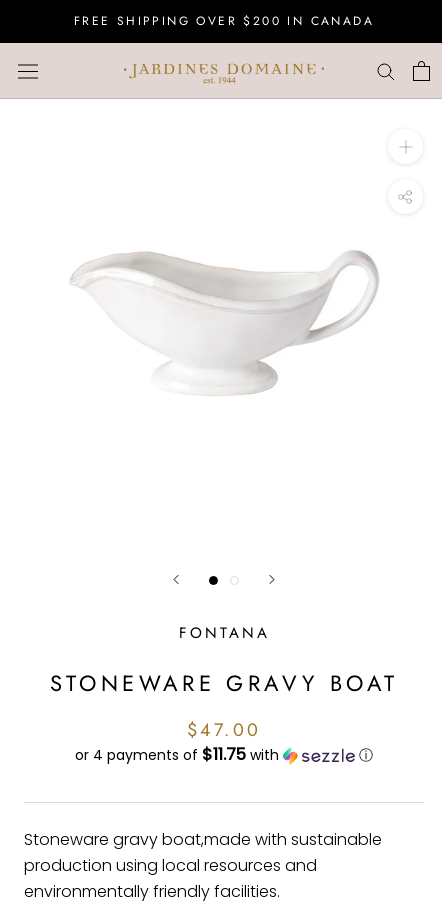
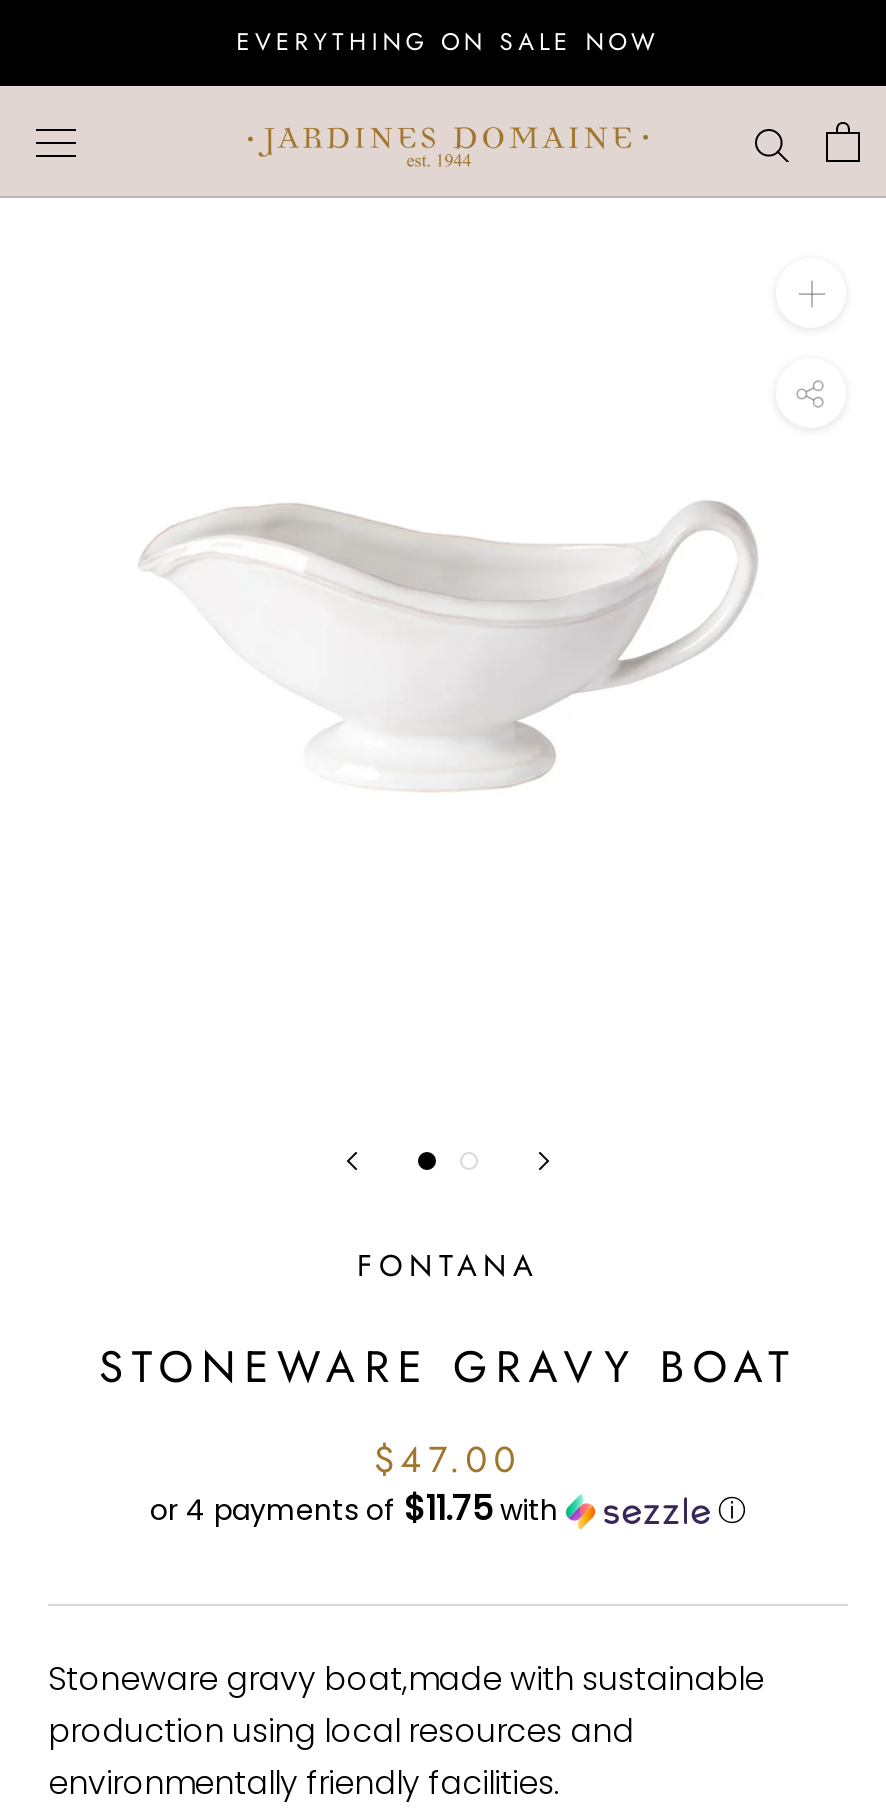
[74,12,374,30] FREE SHIPPING OVER $200 IN CANADA -> [236,24,660,60] EVERYTHING ON SALE NOW

